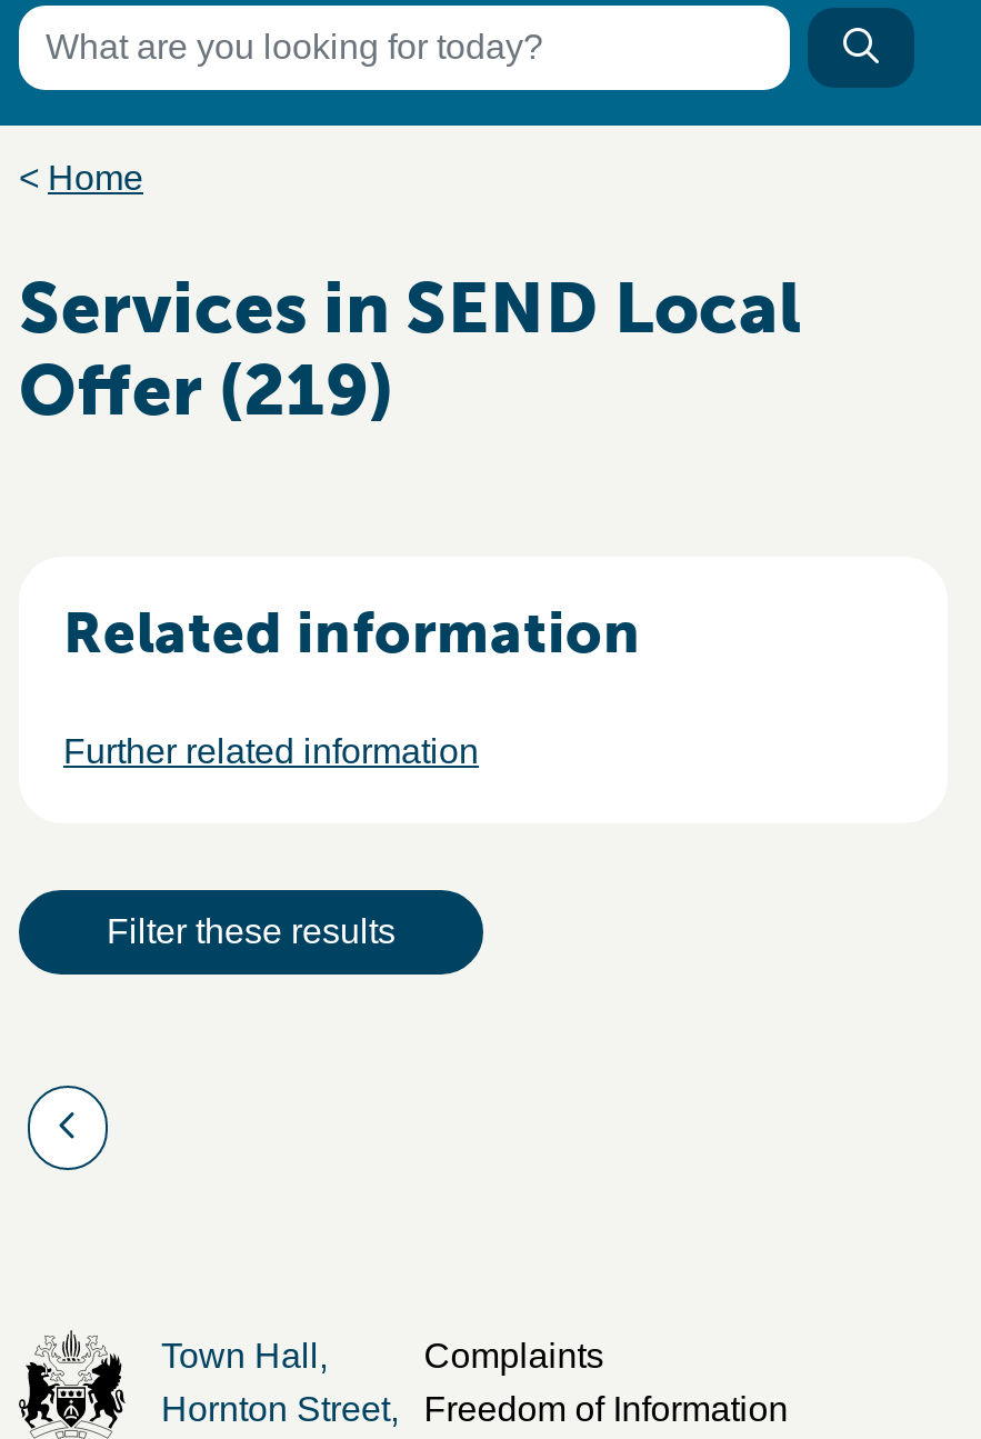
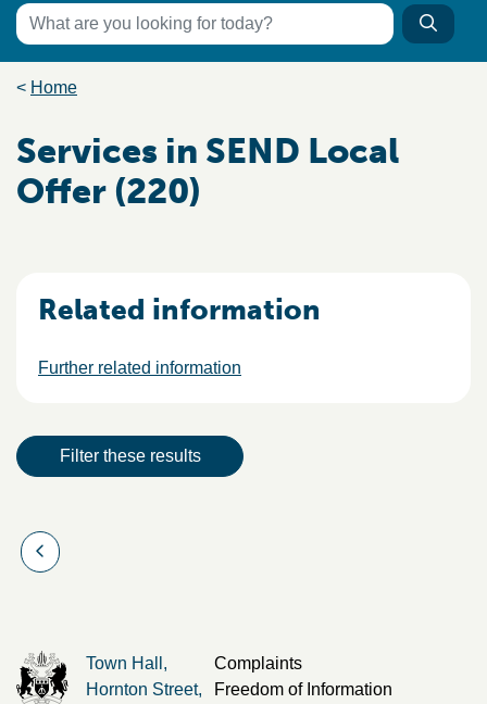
[19,348,394,432] Offer (219) -> [16,171,201,212] Offer (220)

